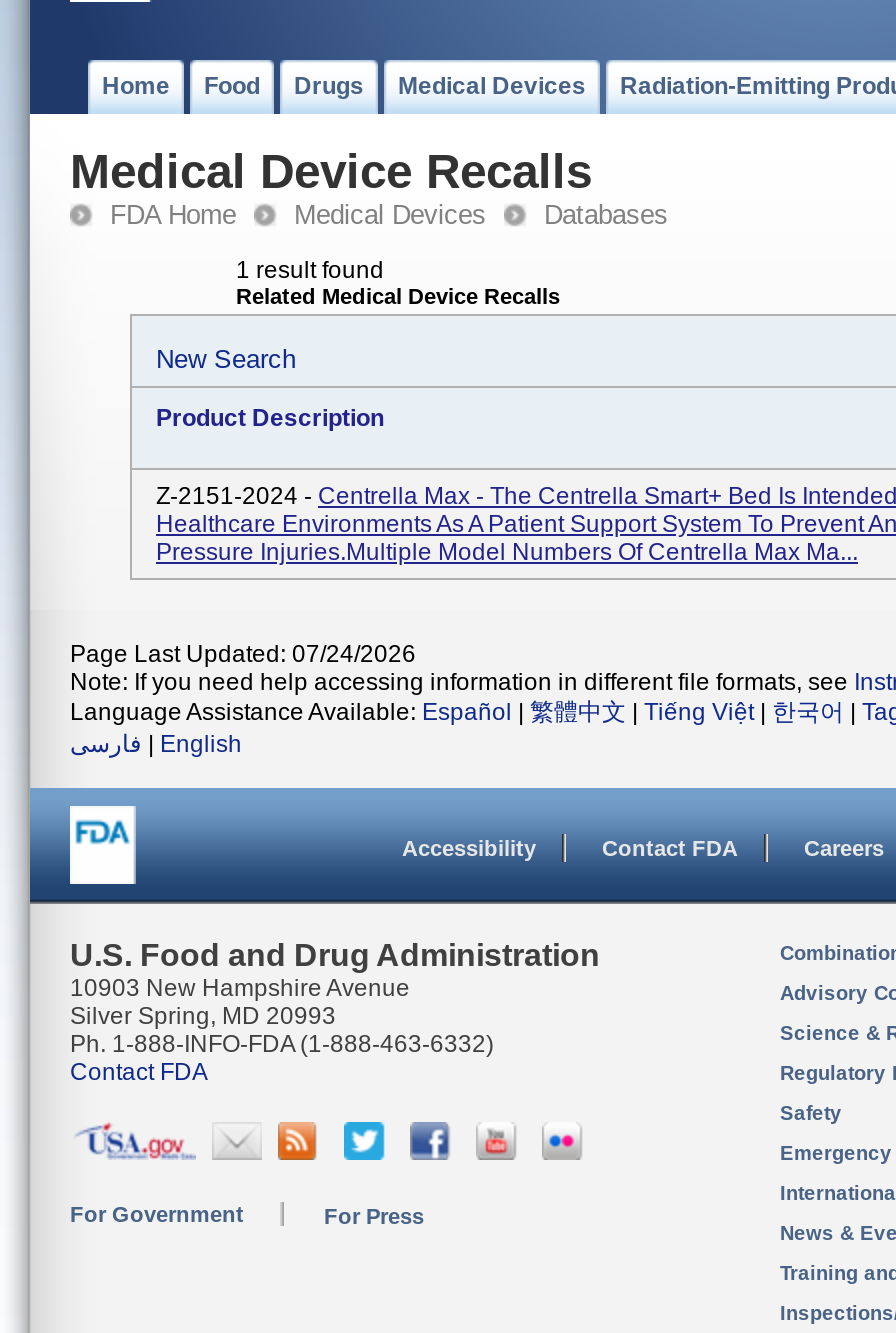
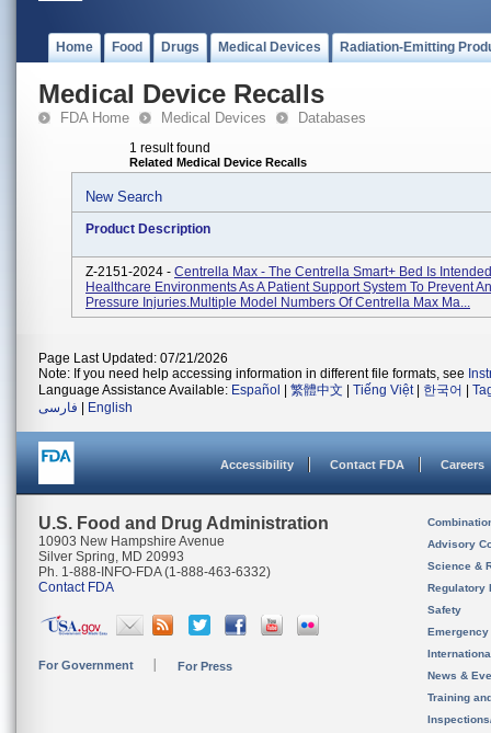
[70,640,416,668] Page Last Updated: 07/24/2026 -> [38,351,228,366] Page Last Updated: 07/21/2026

